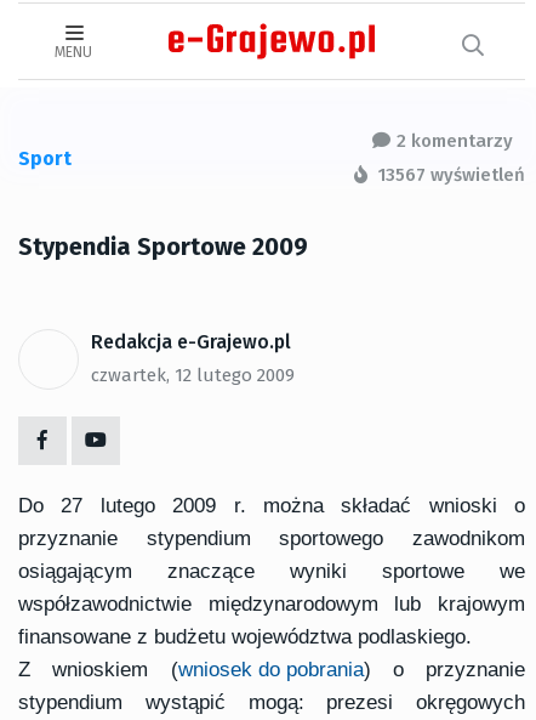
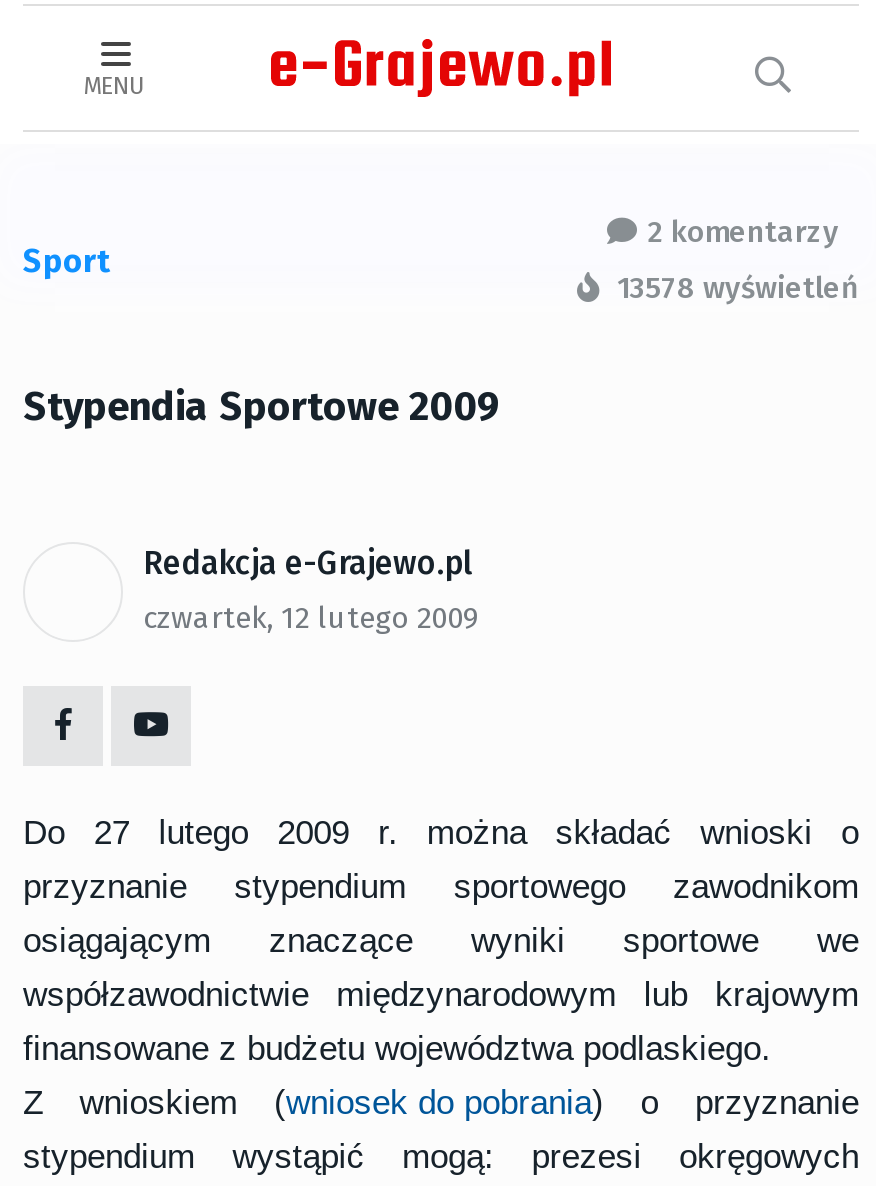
[374,164,525,186] 13567 wyświetleń -> [609,270,859,306] 13578 wyświetleń

